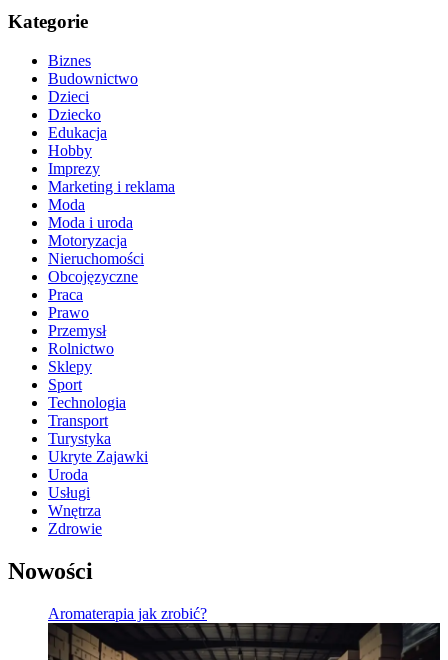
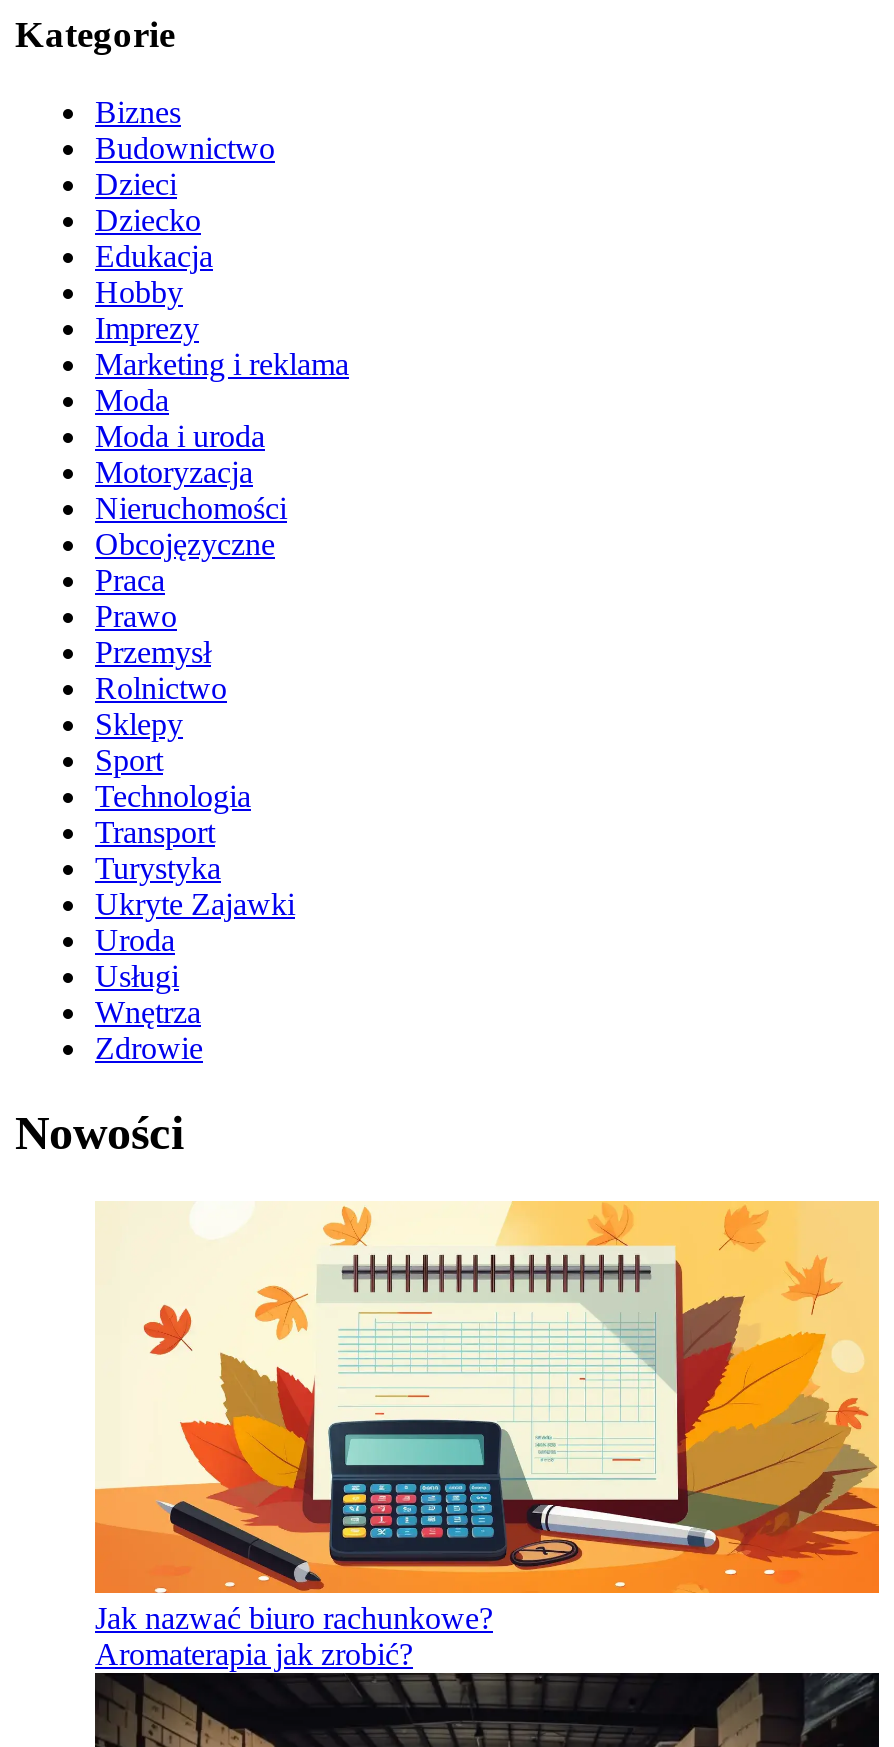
none -> [93,1199,881,1634] [image] | Jak nazwać biuro rachunkowe?

